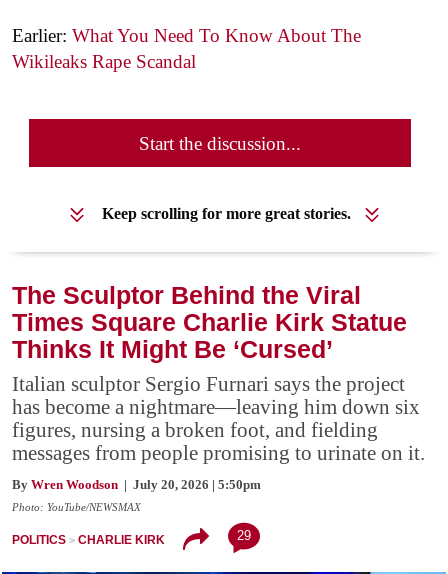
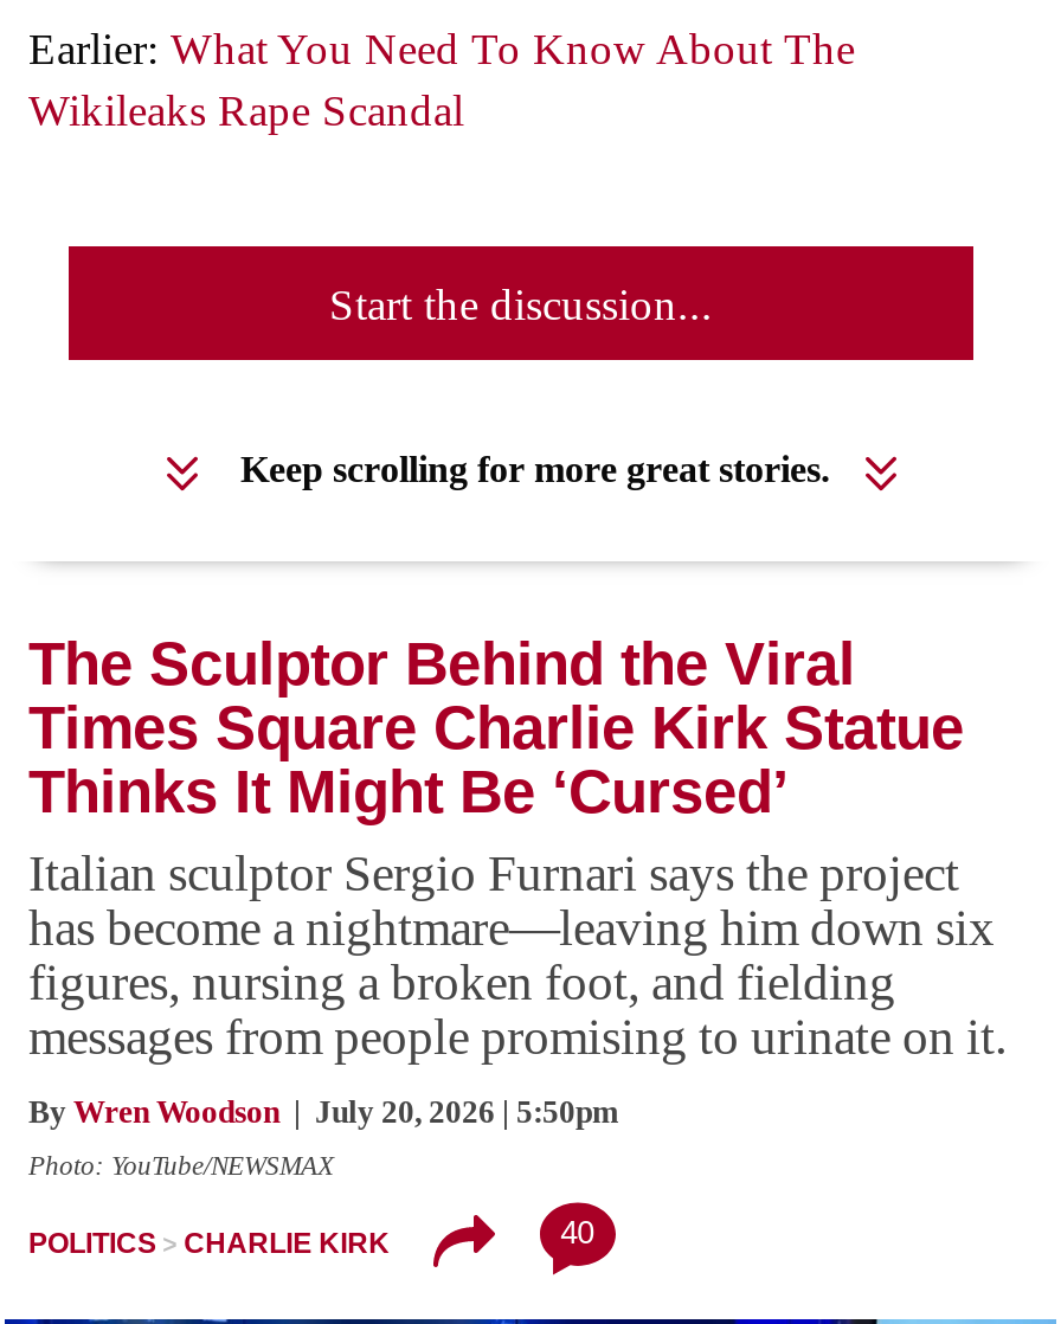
[237,528,251,543] 29 -> [561,1215,594,1250] 40

